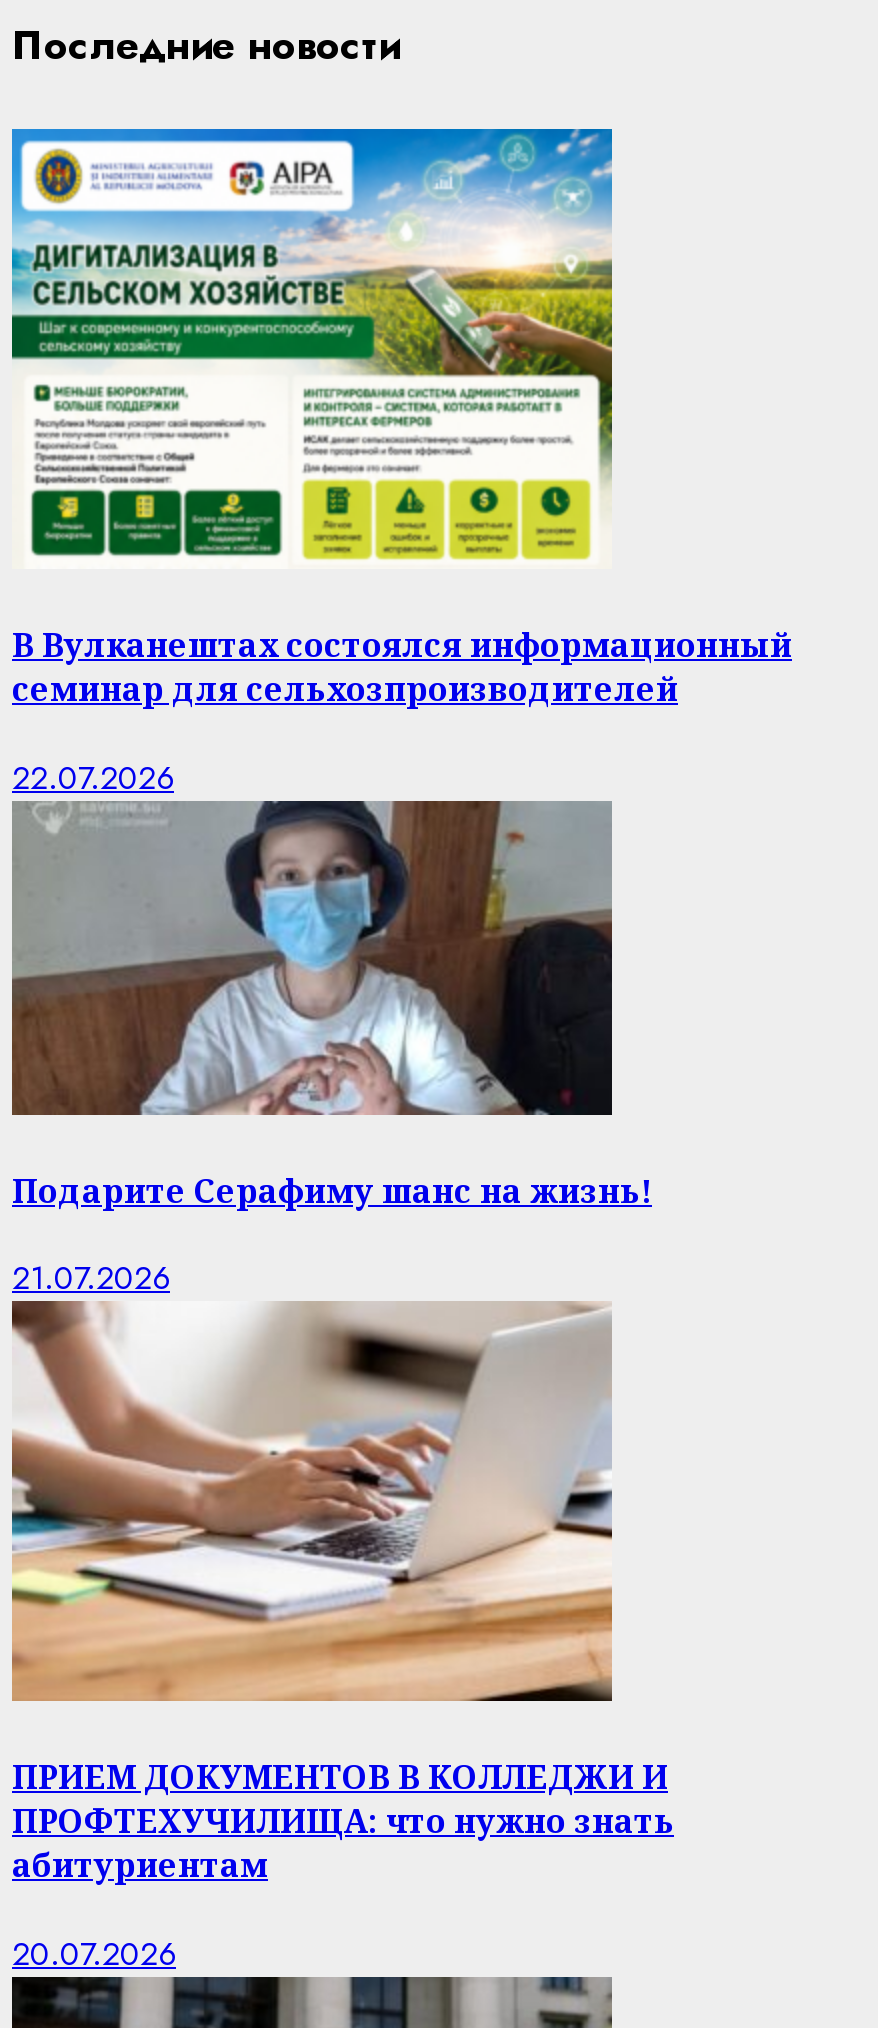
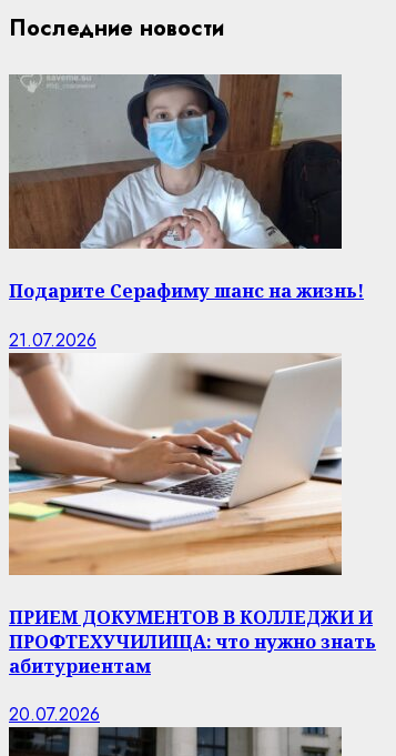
[10,127,792,800] [image] | В Вулканештах состоялся информационный | семинар для сельхозпроизводителей | 22.07.2026 -> none

